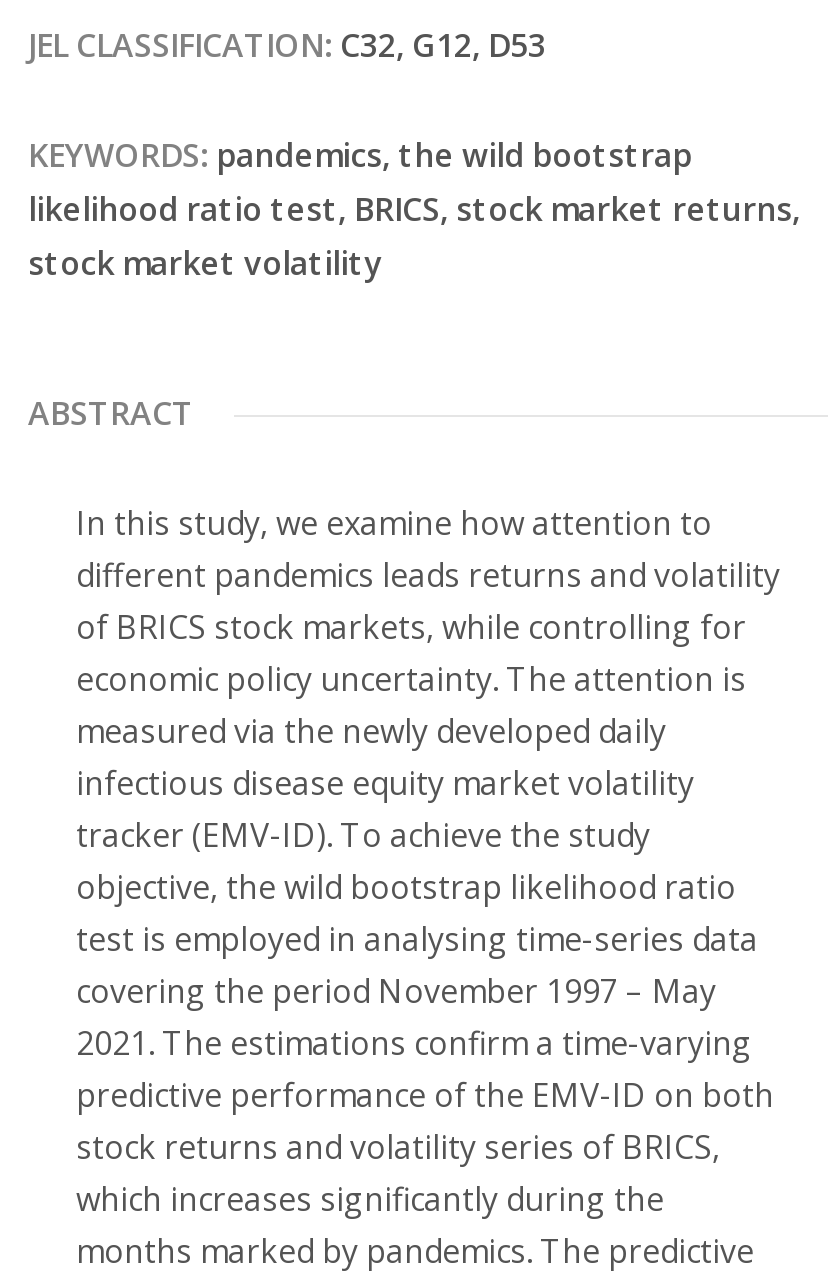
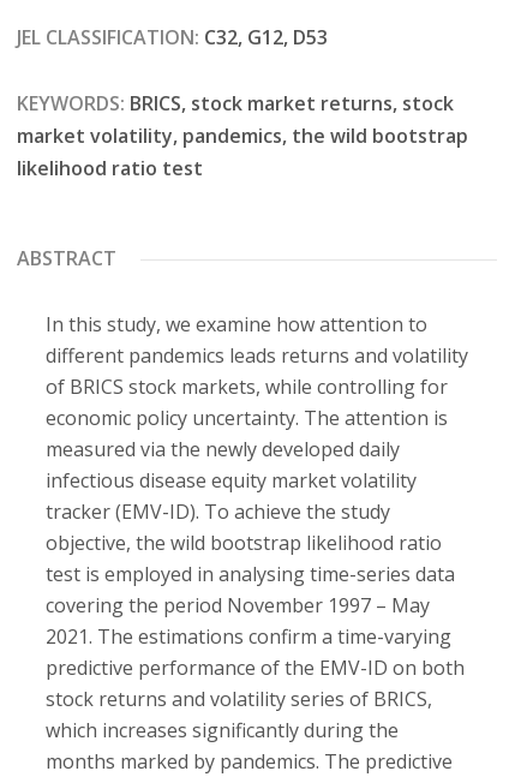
[28,133,800,285] KEYWORDS: pandemics, the wild bootstrap | likelihood ratio test, BRICS, stock market returns, | stock market volatility -> [17,90,468,181] KEYWORDS: BRICS, stock market returns, stock | market volatility, pandemics, the wild bootstrap | likelihood ratio test

